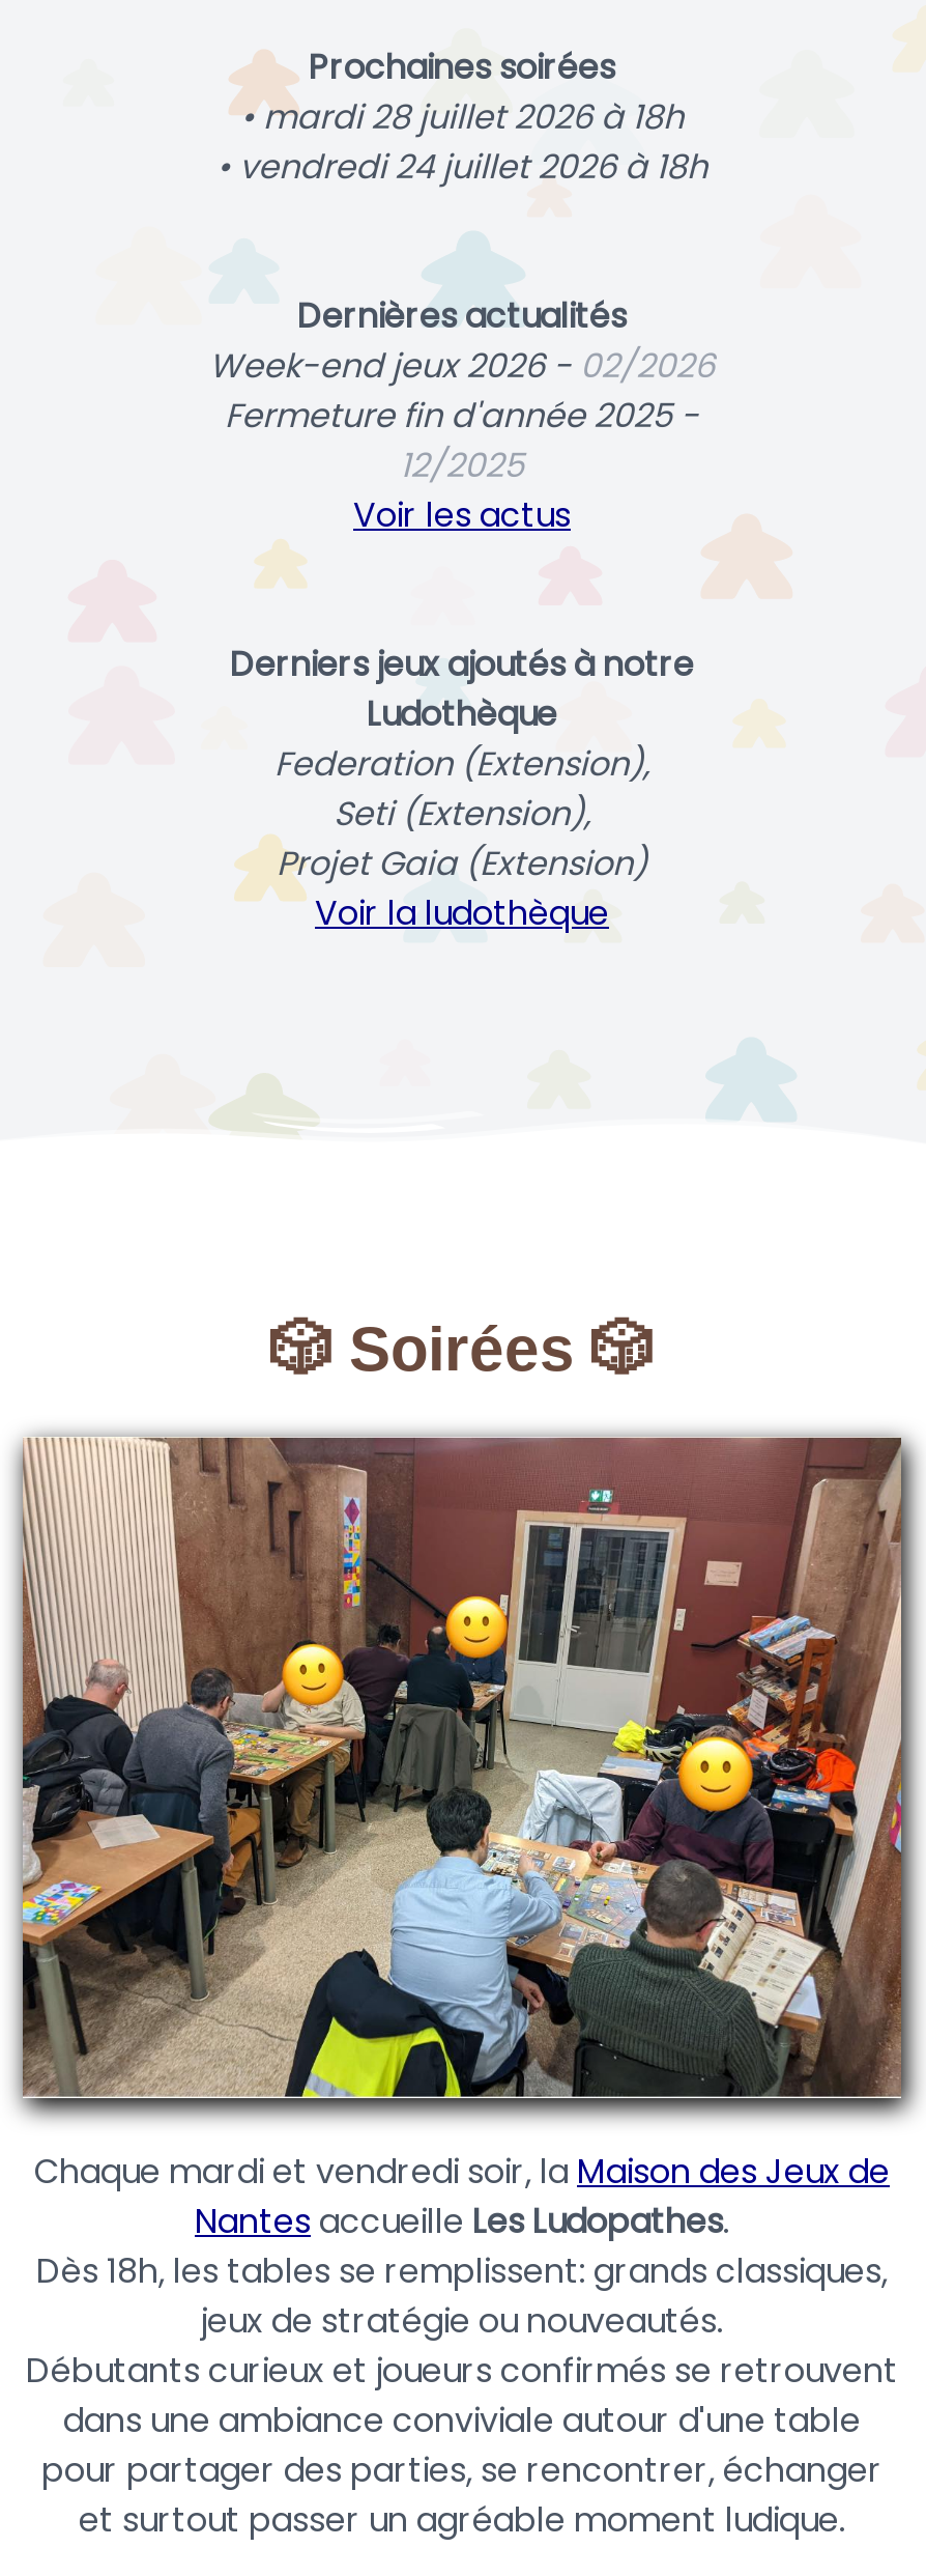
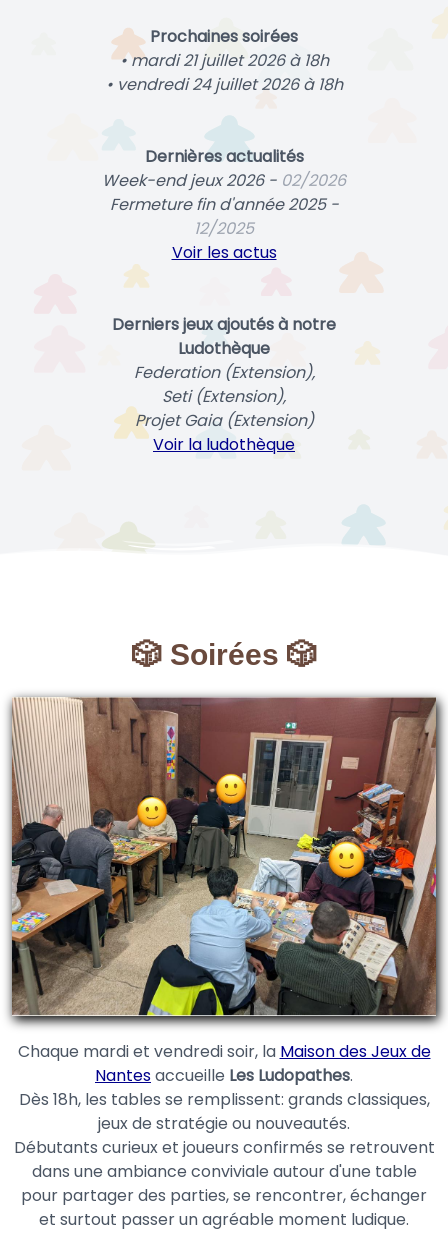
[240,93,684,141] • mardi 28 juillet 2026 à 18h -> [119,49,328,72] • mardi 21 juillet 2026 à 18h

